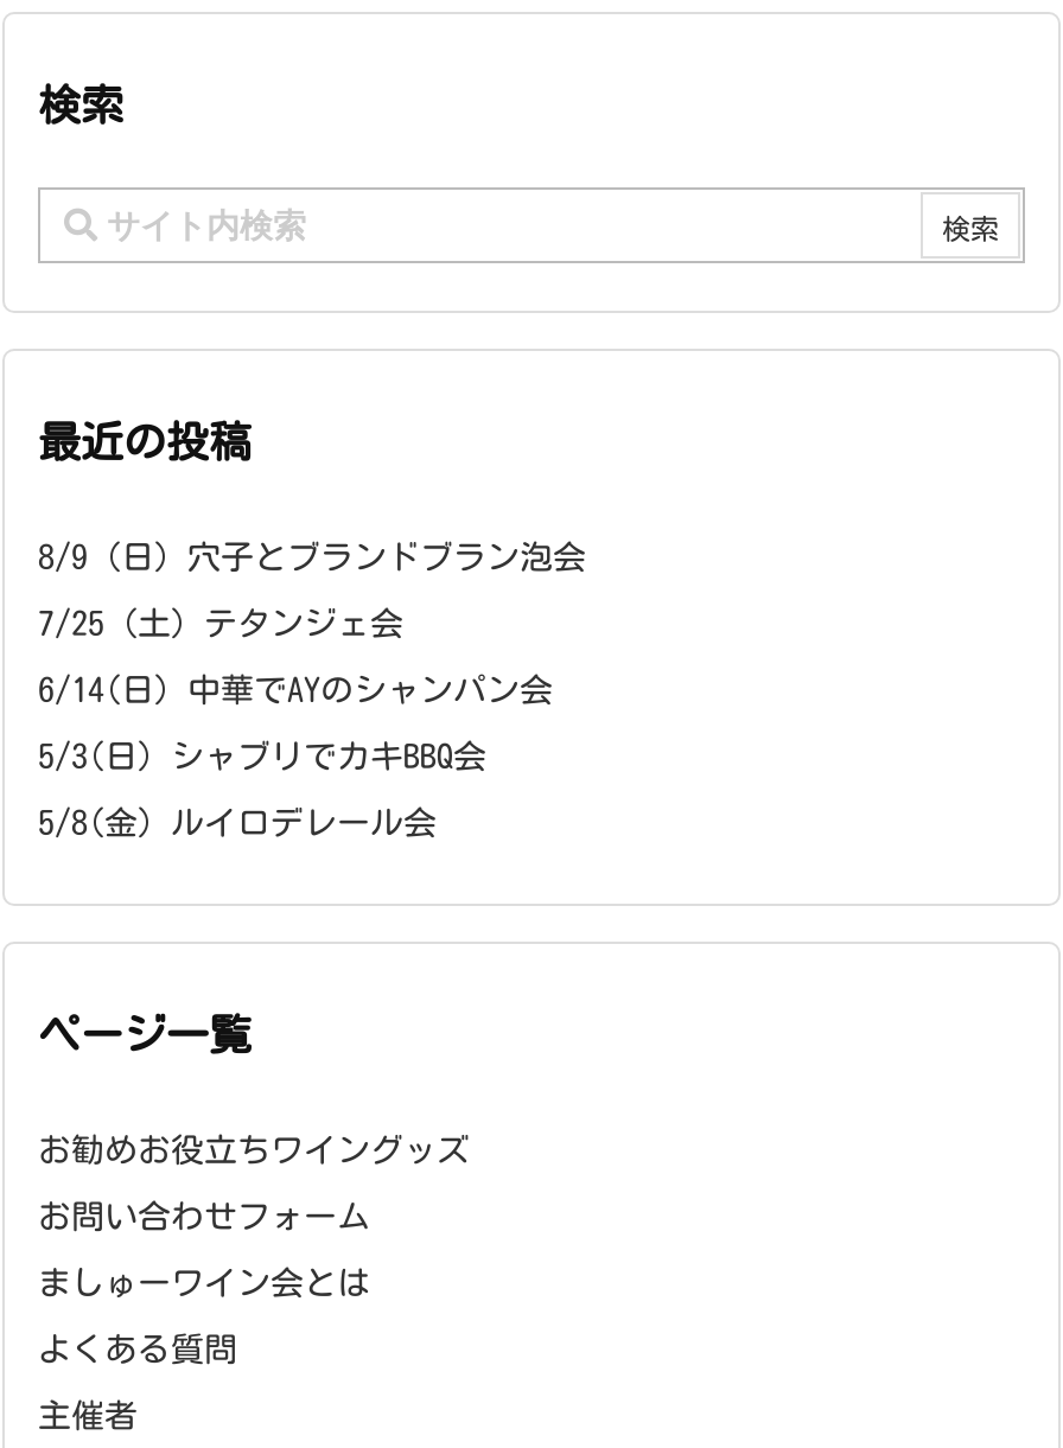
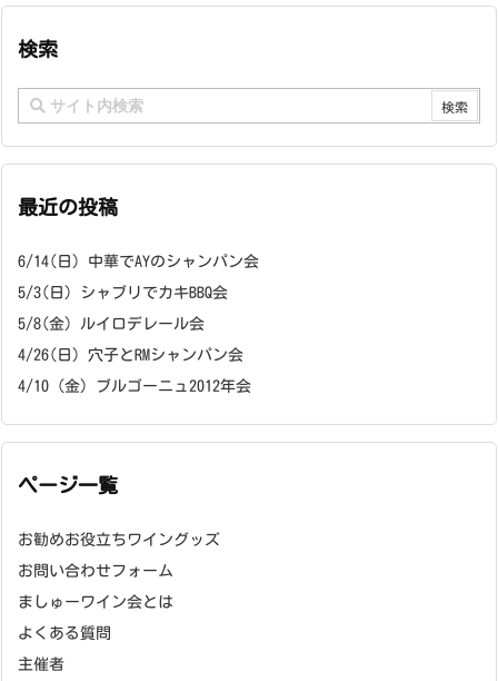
[38,541,586,641] 8/9（日）穴子とブランドブラン泡会 | 7/25（土）テタンジェ会 -> none
moved [38,674,553,840] -> [18,254,259,332]: 6/14(日) 中華でAYのシャンパン会 | 5/8(金) ルイロデレール会
none -> [18,347,251,394] 4/26(日) 穴子とRMシャンパン会 | 4/10（金）ブルゴーニュ2012年会

